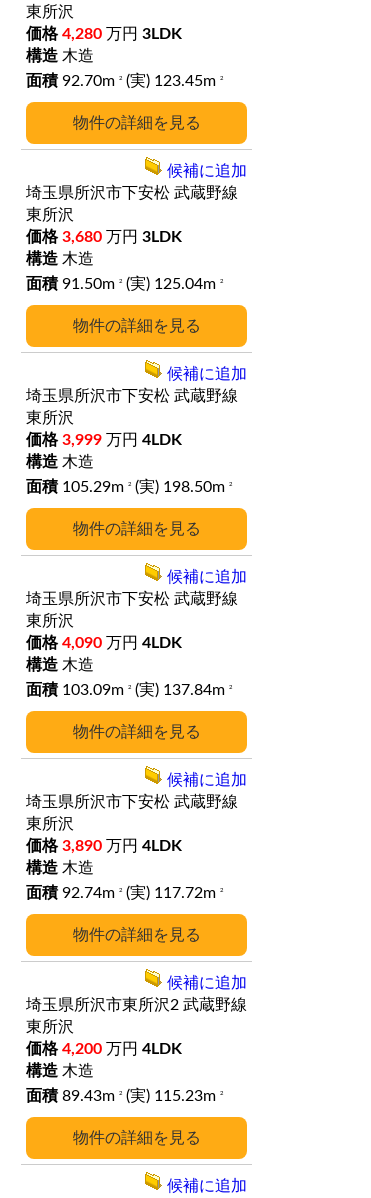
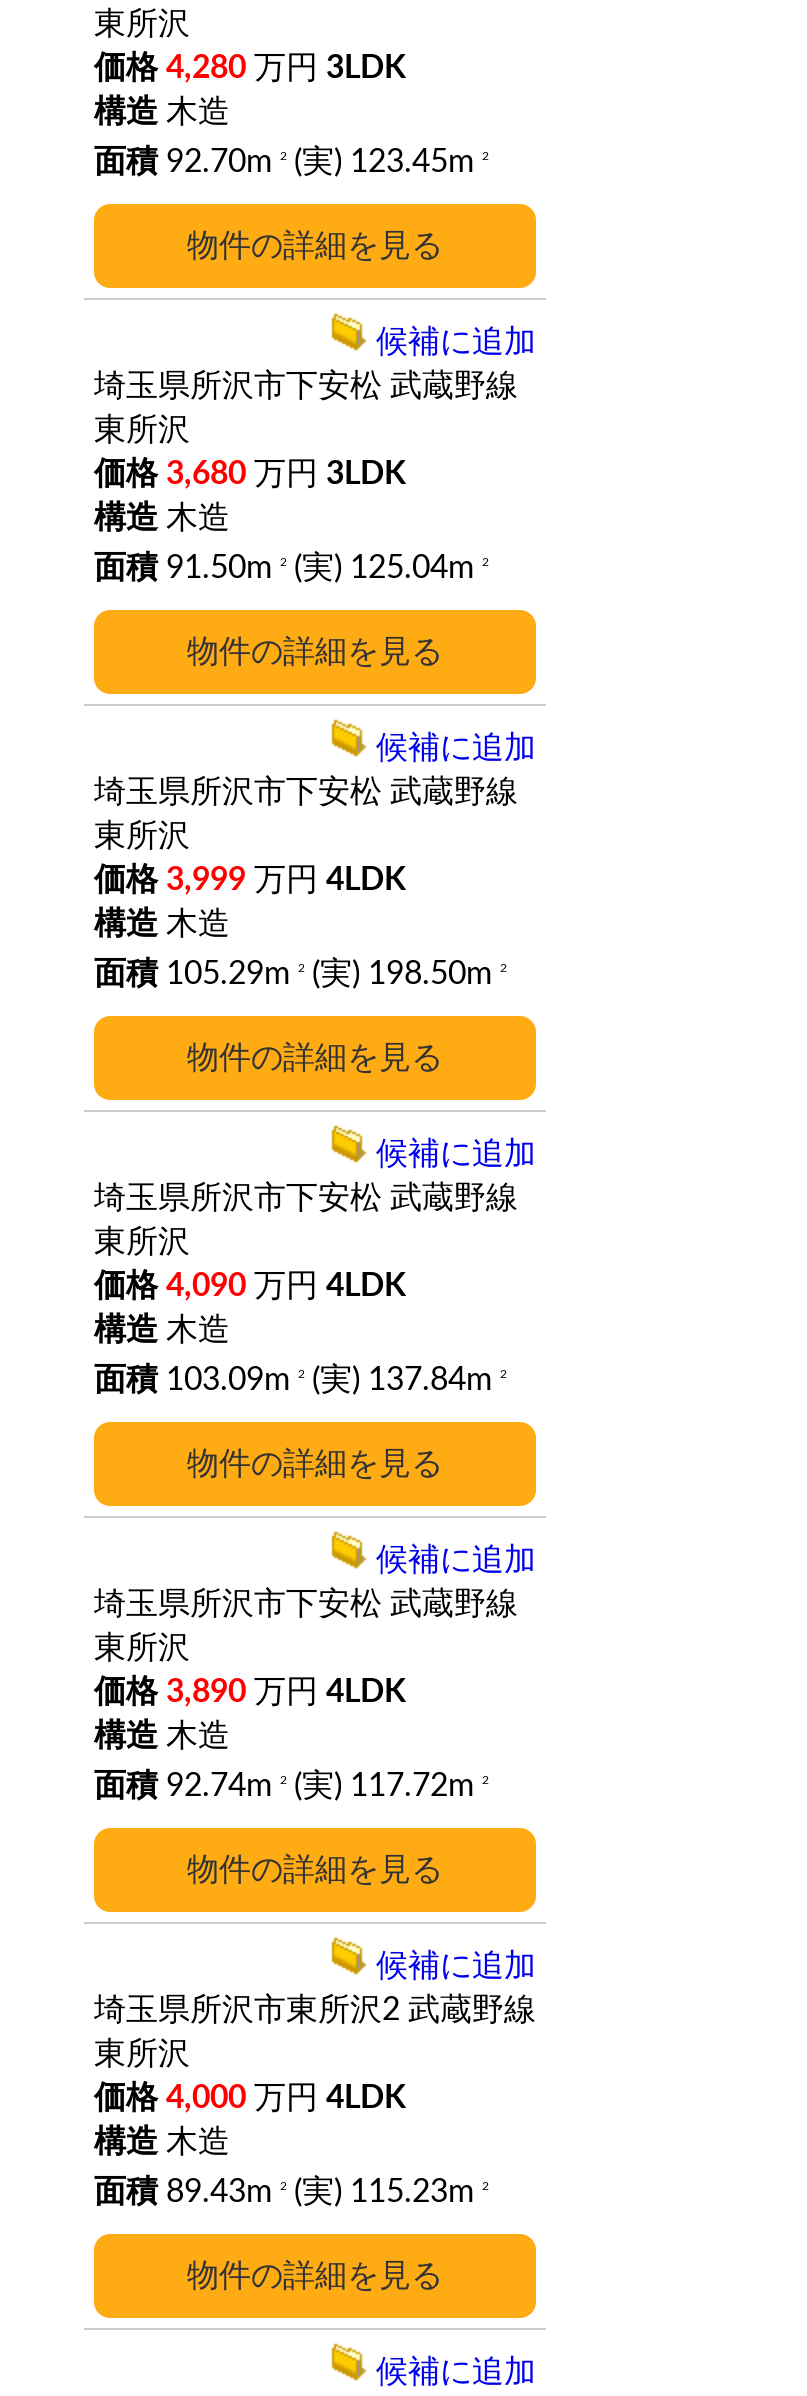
[62,1041,182,1057] 4,200 万円4LDK -> [166,2082,406,2114] 4,000 万円4LDK

